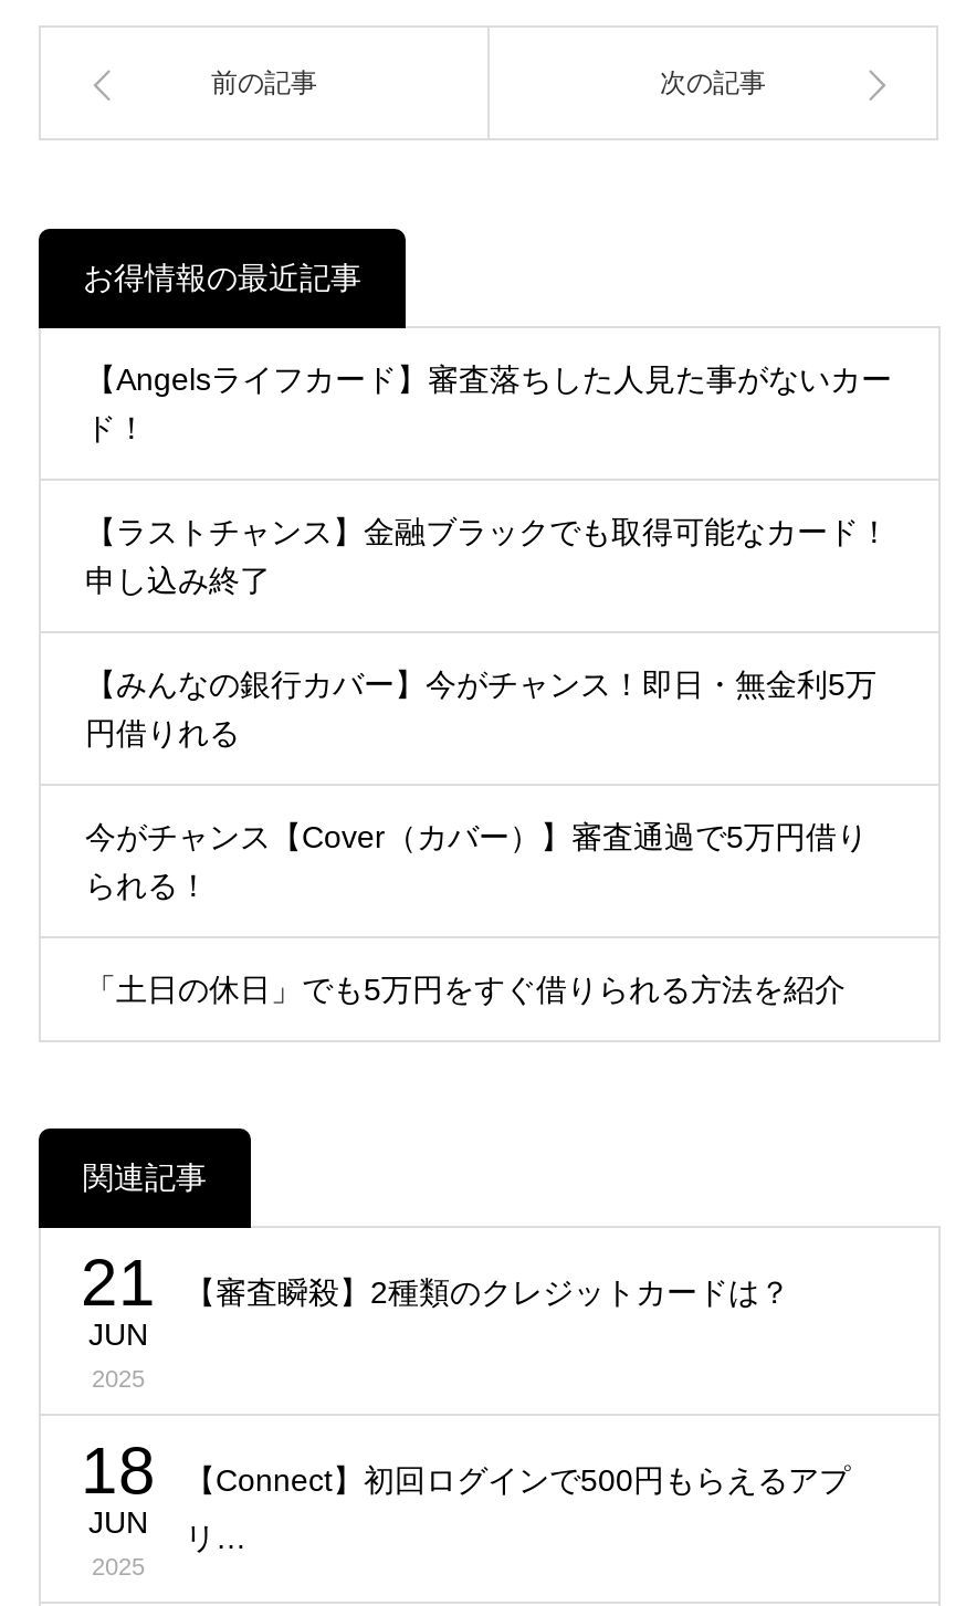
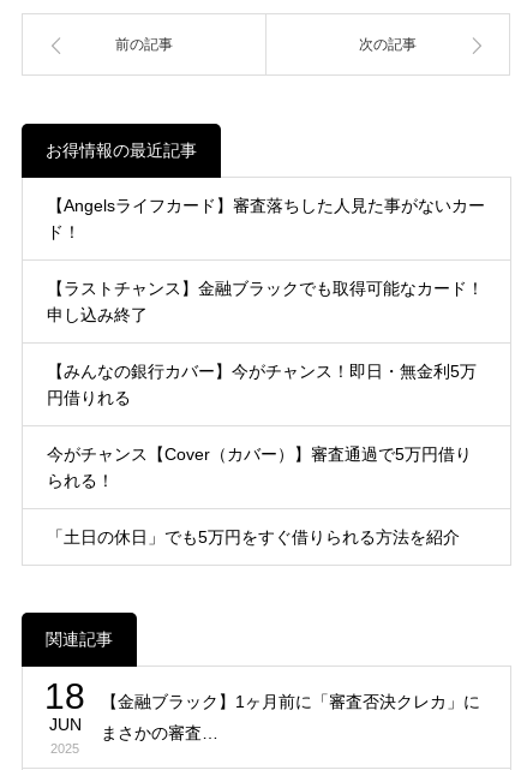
[81,1245,156,1391] 21 | JUN | 2025 -> none
[185,1274,790,1309] 【審査瞬殺】2種類のクレジットカードは？ -> none
[185,1462,850,1497] 【Connect】初回ログインで500円もらえるアプ -> [101,692,480,711] 【金融ブラック】1ヶ月前に「審査否決クレカ」に
[185,1519,246,1555] リ… -> [101,723,218,742] まさかの審査…

